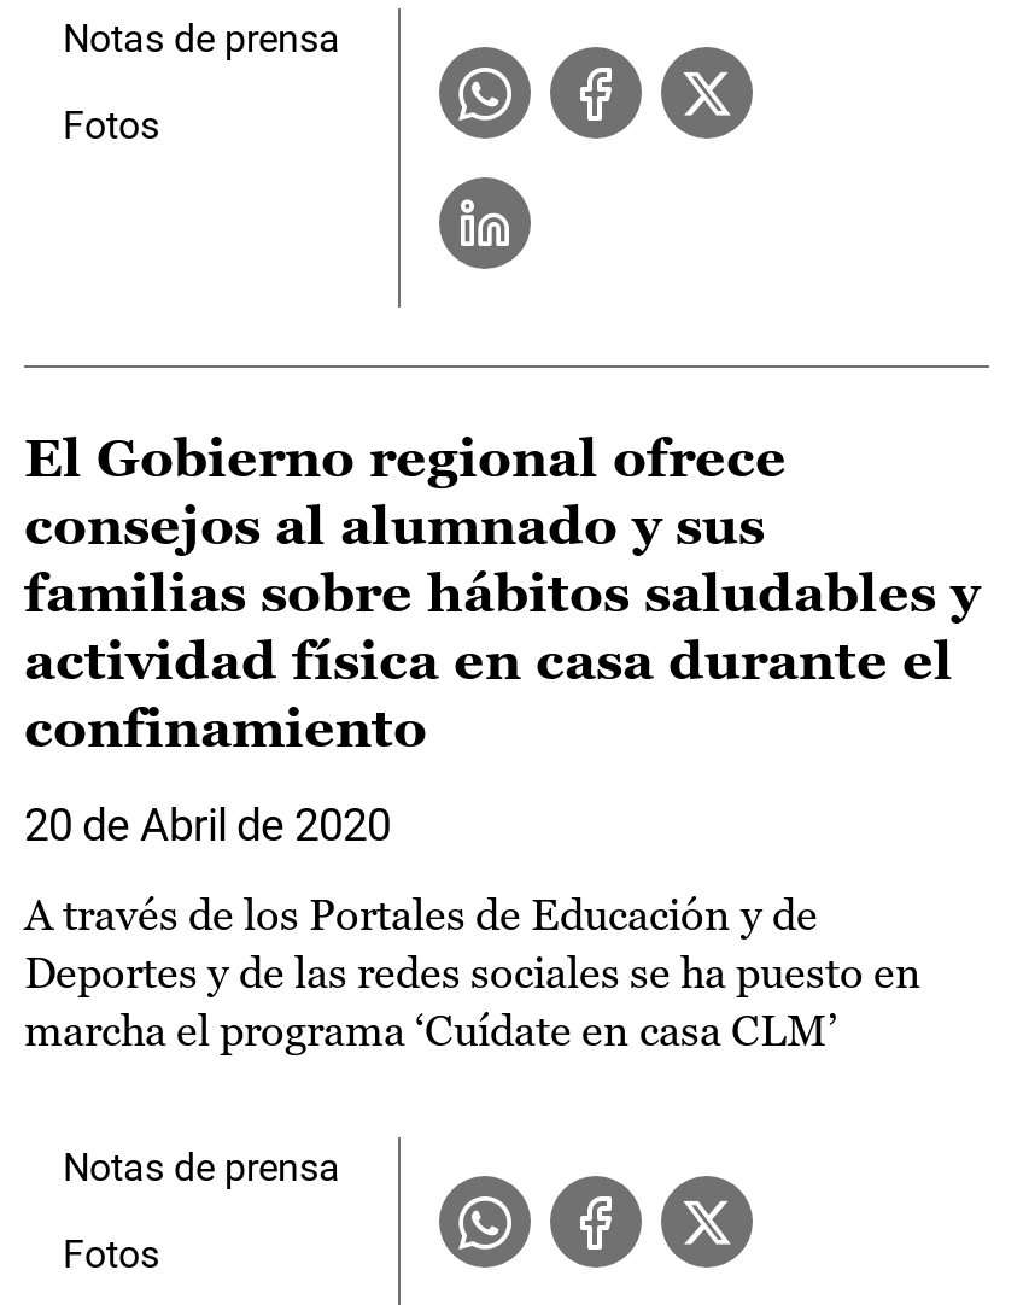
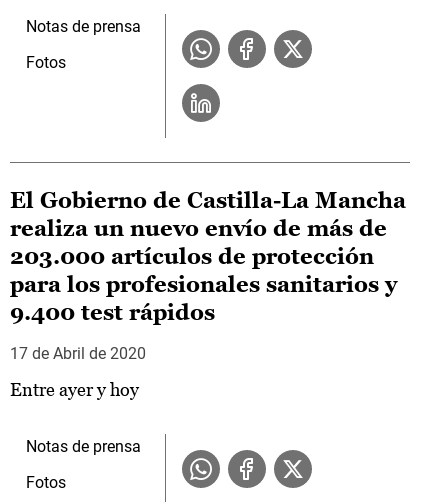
[24,428,980,759] El Gobierno regional ofrece | consejos al alumnado y sus | familias sobre hábitos saludables y | actividad física en casa durante el | confinamiento -> [10,188,406,325] El Gobierno de Castilla-La Mancha | realiza un nuevo envío de más de | 203.000 artículos de protección | para los profesionales sanitarios y | 9.400 test rápidos
[24,800,391,851] 20 de Abril de 2020 -> [10,344,146,363] 17 de Abril de 2020
[24,889,922,1056] A través de los Portales de Educación y de | Deportes y de las redes sociales se ha puesto en | marcha el programa ‘Cuídate en casa CLM’ -> [10,379,139,400] Entre ayer y hoy

